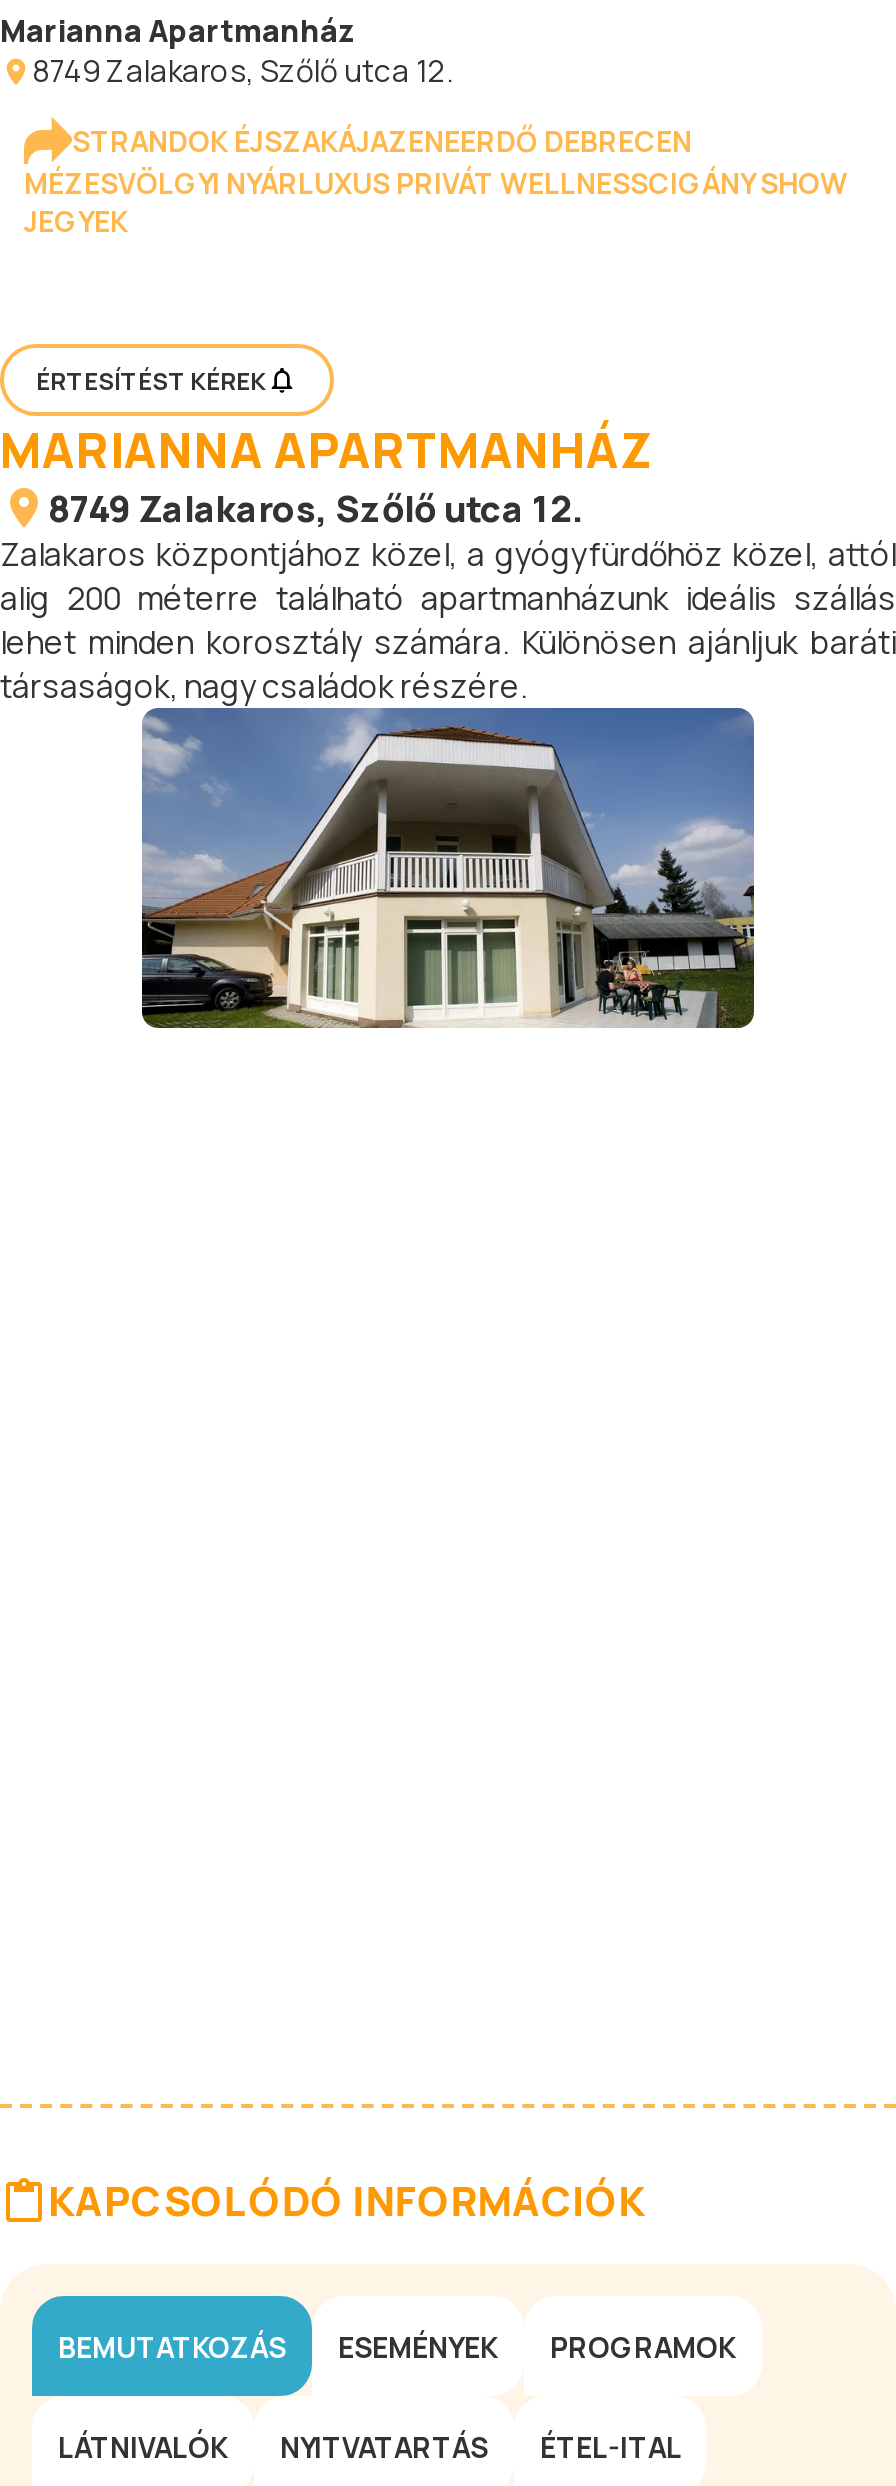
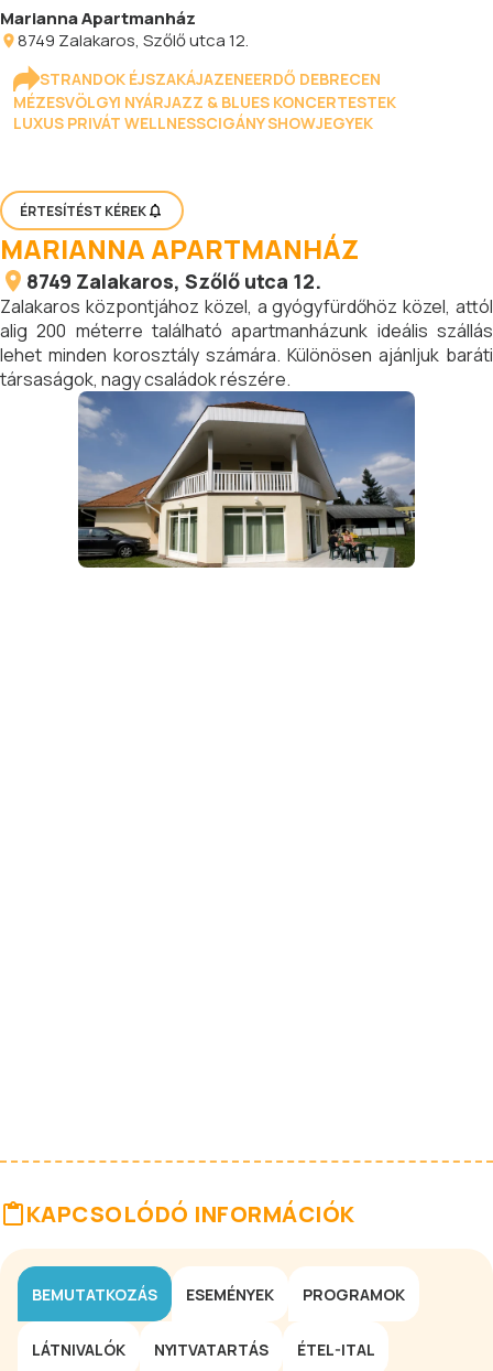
[24,164,848,240] MÉZESVÖLGYI NYÁRLUXUS PRIVÁT WELLNESSCIGÁNY SHOW | JEGYEK -> [13,91,396,133] MÉZESVÖLGYI NYÁRJAZZ & BLUES KONCERTESTEK | LUXUS PRIVÁT WELLNESSCIGÁNY SHOWJEGYEK

